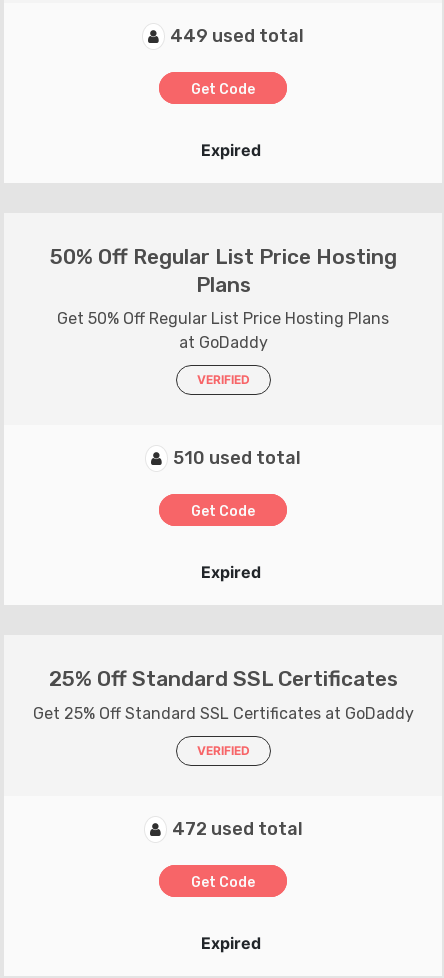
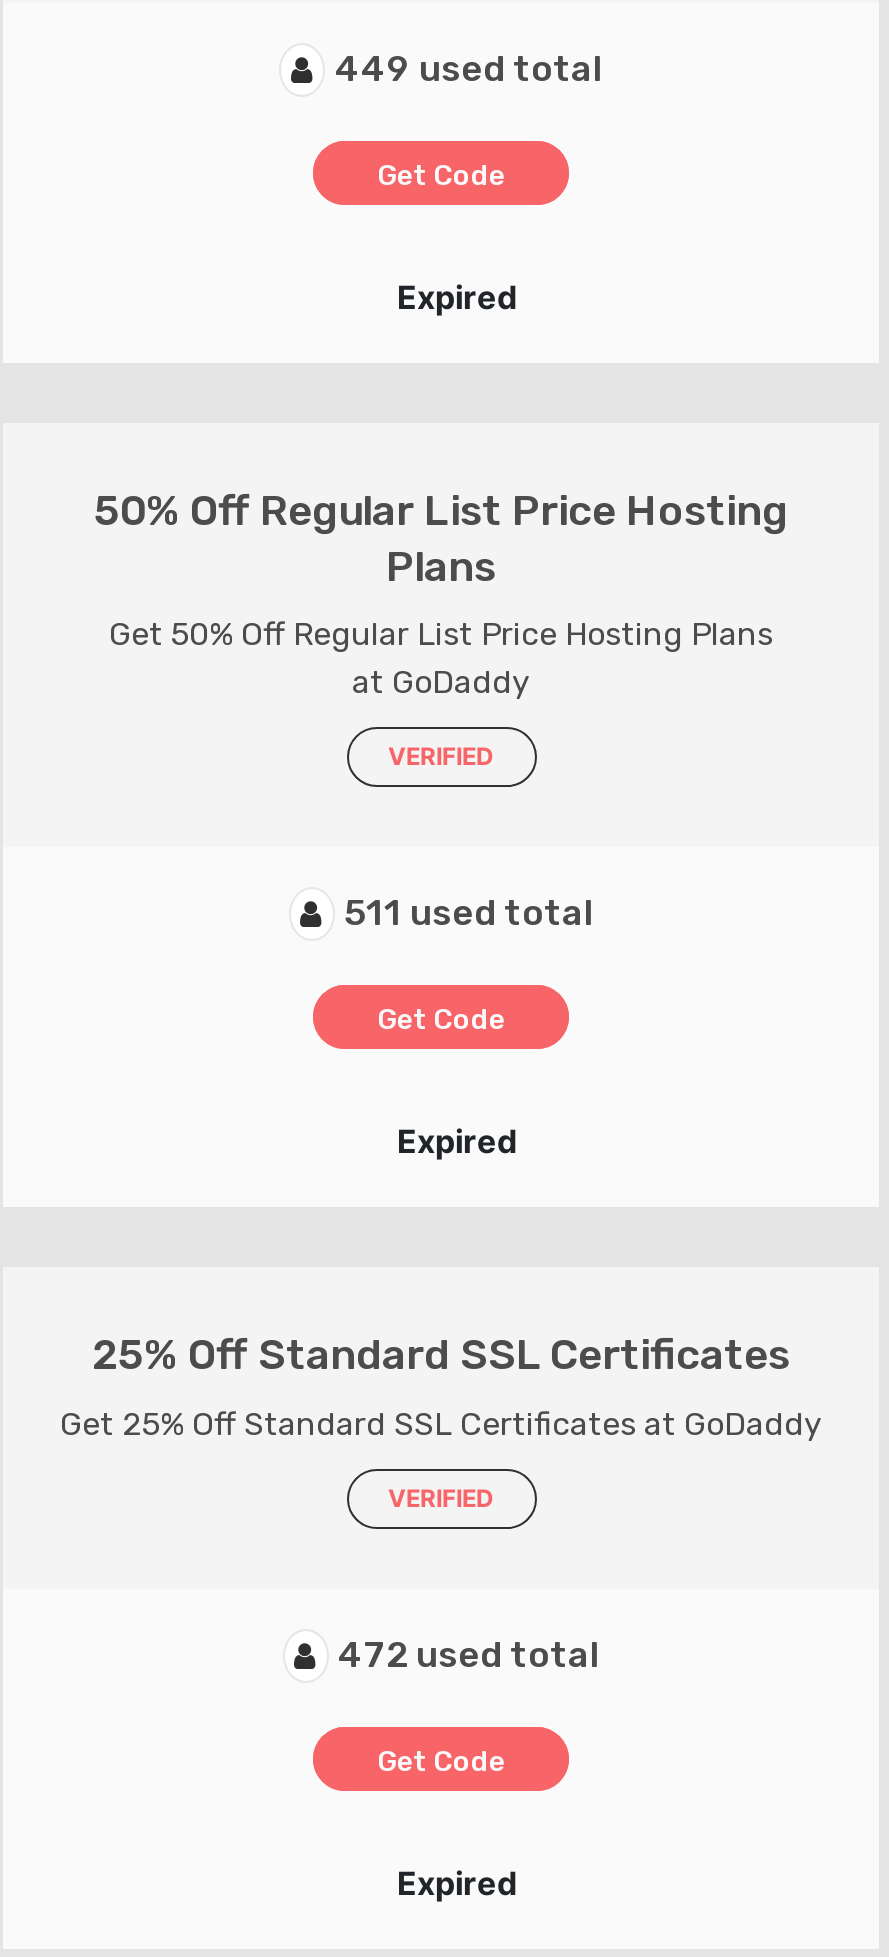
[173,447,301,469] 510 used total -> [344,891,594,935] 511 used total

